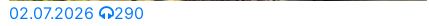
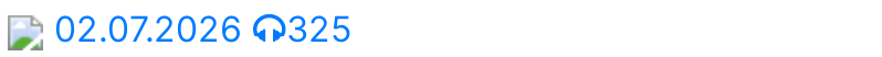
[9,3,144,23] 02.07.2026 290 -> [54,7,353,51] 02.07.2026 325

